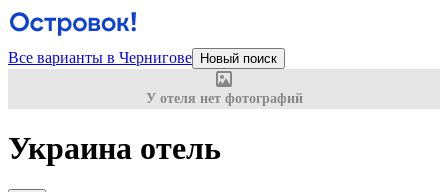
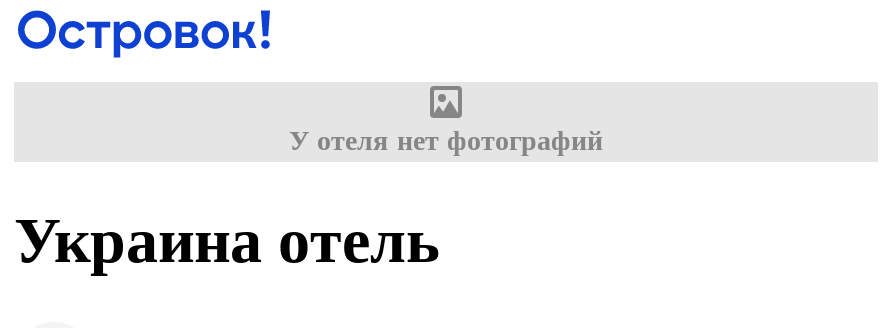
[8,49,277,66] Все варианты в Чернигове Новый поиск -> none

